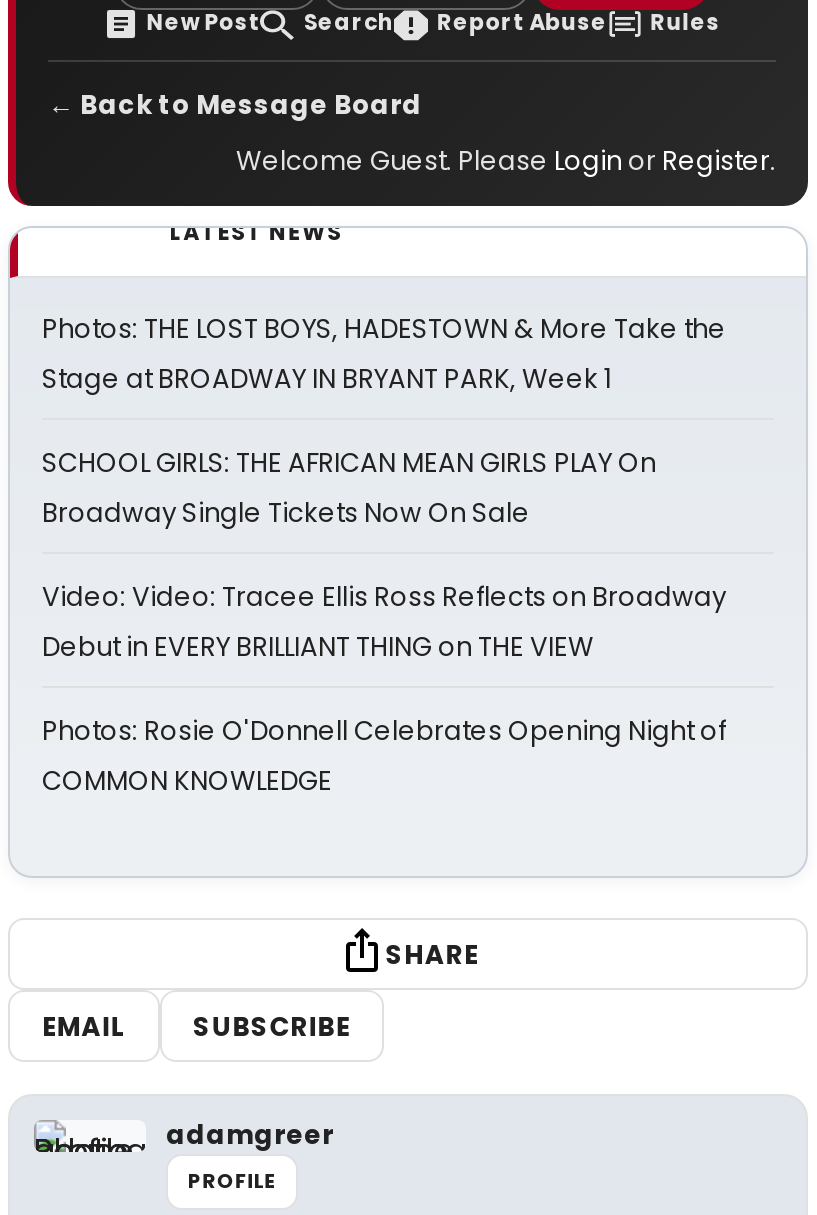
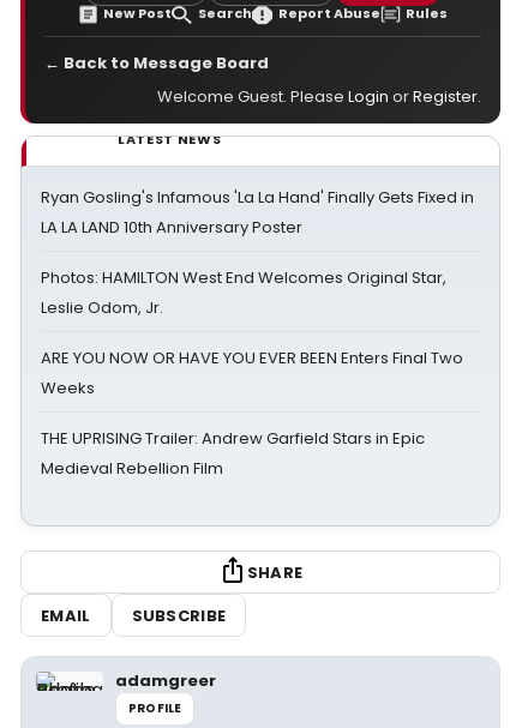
[42,310,726,398] Photos: THE LOST BOYS, HADESTOWN & More Take the | Stage at BROADWAY IN BRYANT PARK, Week 1 -> [41,186,474,239] Ryan Gosling's Infamous 'La La Hand' Finally Gets Fixed in | LA LA LAND 10th Anniversary Poster
[42,444,656,532] SCHOOL GIRLS: THE AFRICAN MEAN GIRLS PLAY On | Broadway Single Tickets Now On Sale -> [41,266,446,319] Photos: HAMILTON West End Welcomes Original Star, | Leslie Odom, Jr.
[42,578,726,666] Video: Video: Tracee Ellis Ross Reflects on Broadway | Debut in EVERY BRILLIANT THING on THE VIEW -> [41,347,463,399] ARE YOU NOW OR HAVE YOU EVER BEEN Enters Final Two | Weeks
[42,712,726,800] Photos: Rosie O'Donnell Celebrates Opening Night of | COMMON KNOWLEDGE -> [41,427,425,480] THE UPRISING Trailer: Andrew Garfield Stars in Epic | Medieval Rebellion Film

